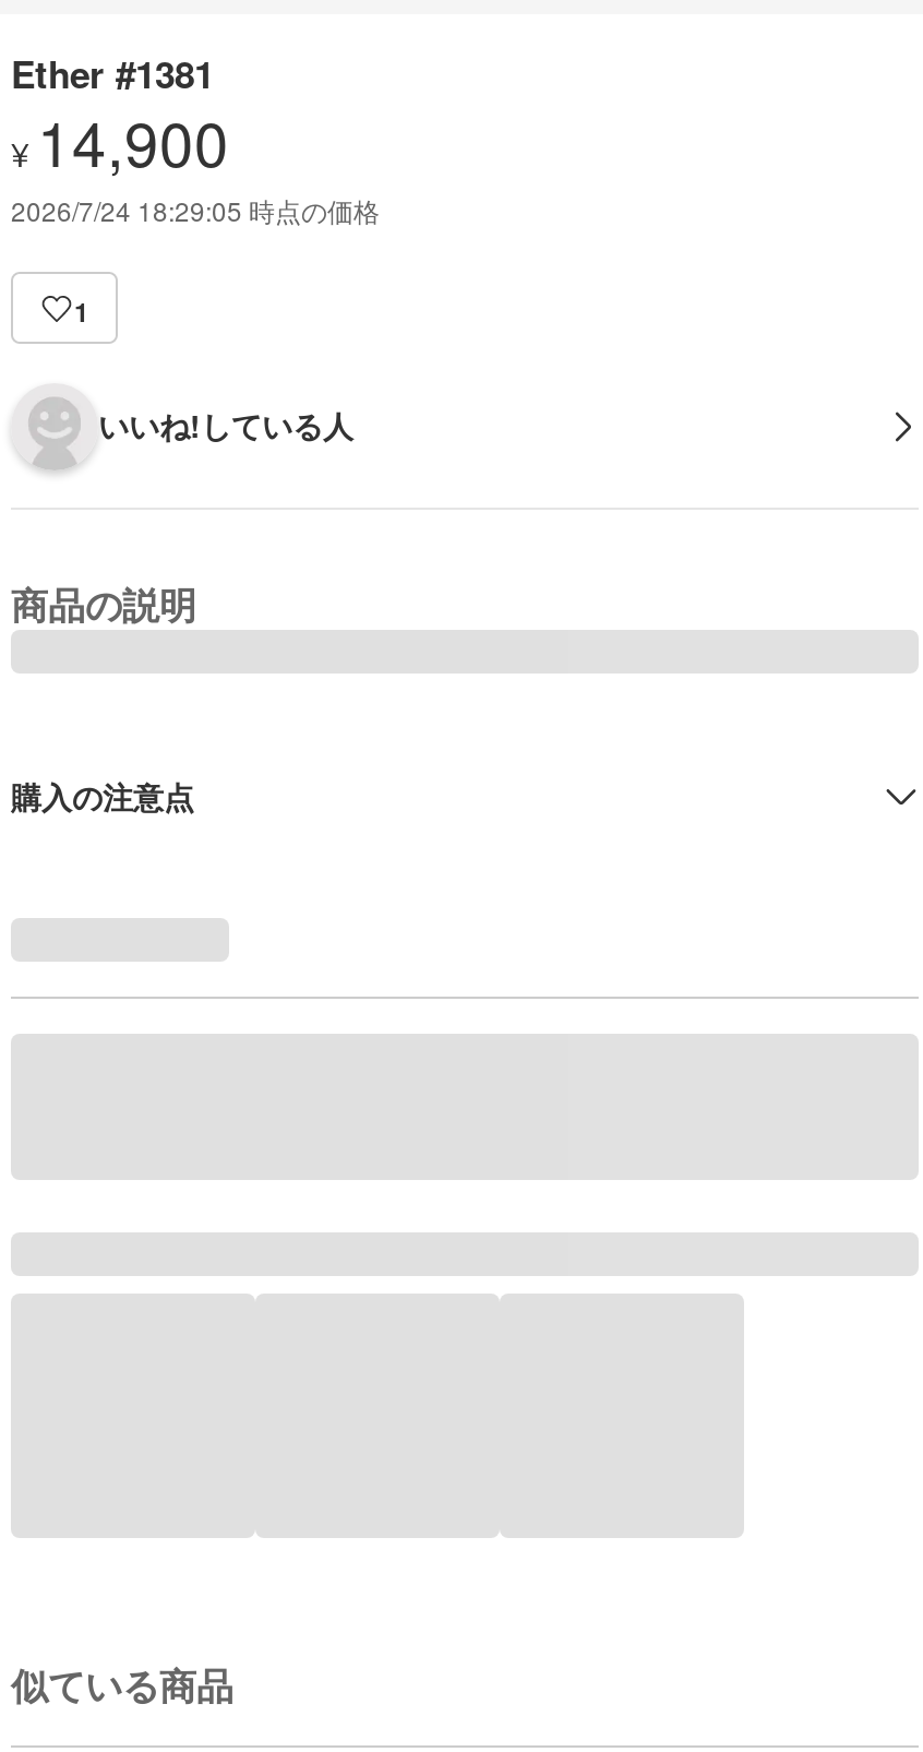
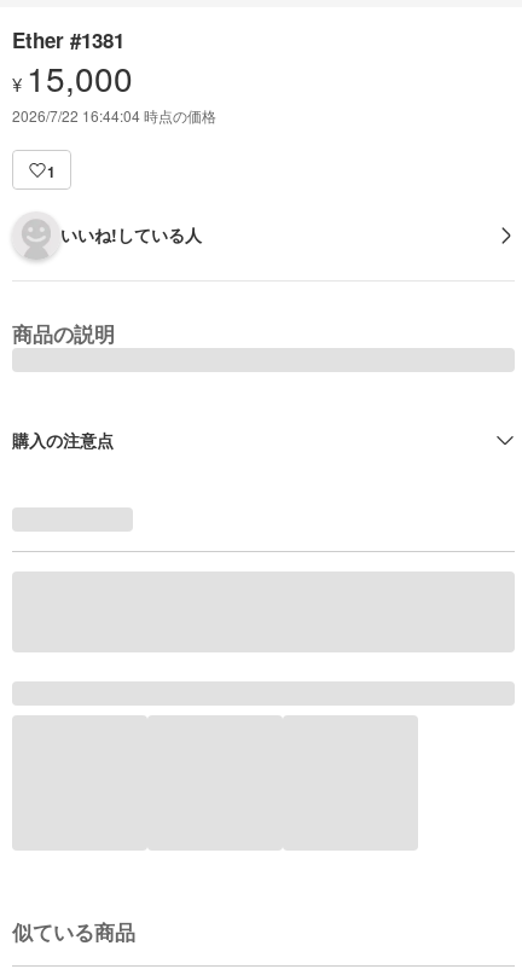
[11,97,229,184] ¥ 14,900 -> [12,53,133,101] ¥ 15,000
[11,191,380,228] 2026/7/24 18:29:05 時点の価格 -> [12,105,216,126] 2026/7/22 16:44:04 時点の価格

